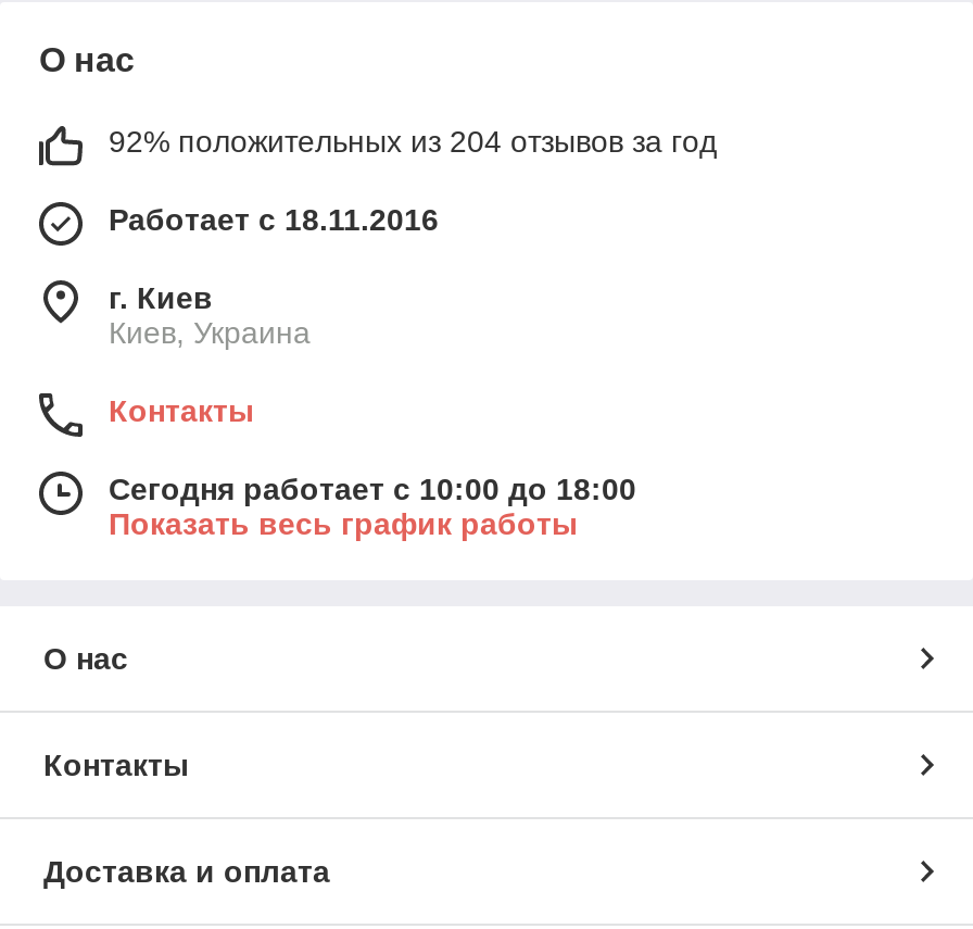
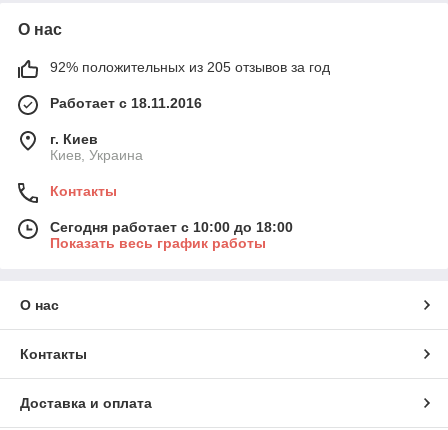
[109,125,717,160] 92% положительных из 204 отзывов за год -> [50,59,330,75] 92% положительных из 205 отзывов за год

